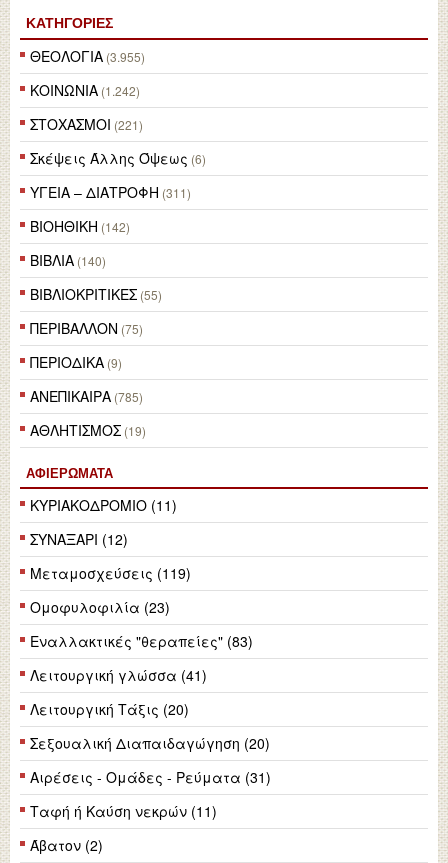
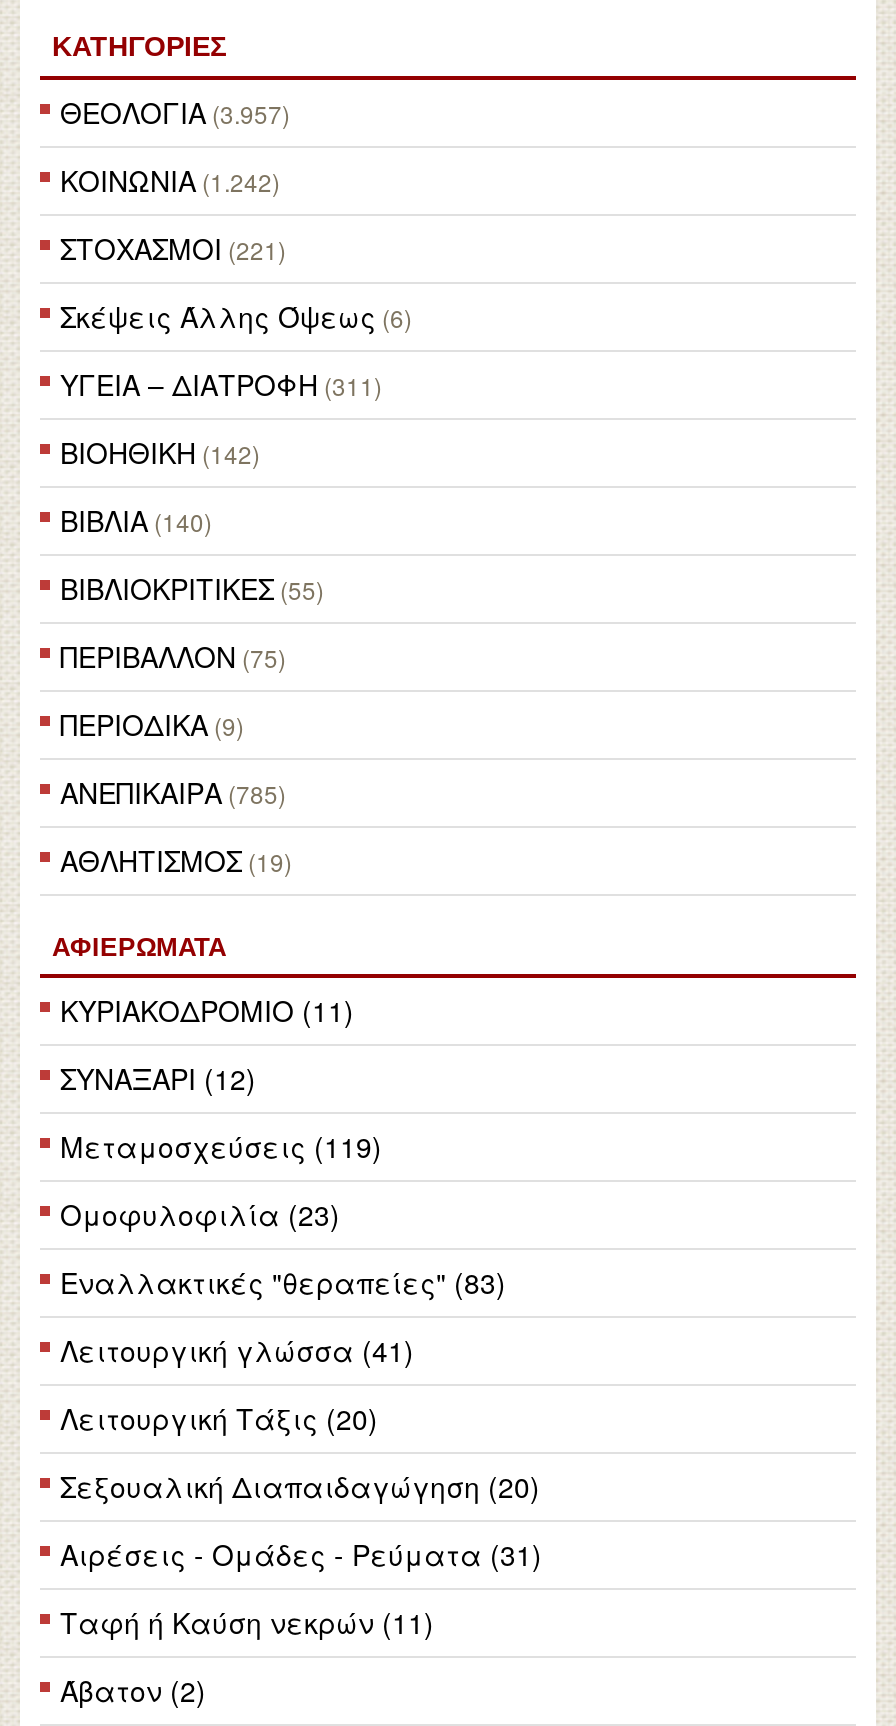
[30,46,145,66] ΘΕΟΛΟΓΙΑ (3.955) -> [60,92,290,132] ΘΕΟΛΟΓΙΑ (3.957)

